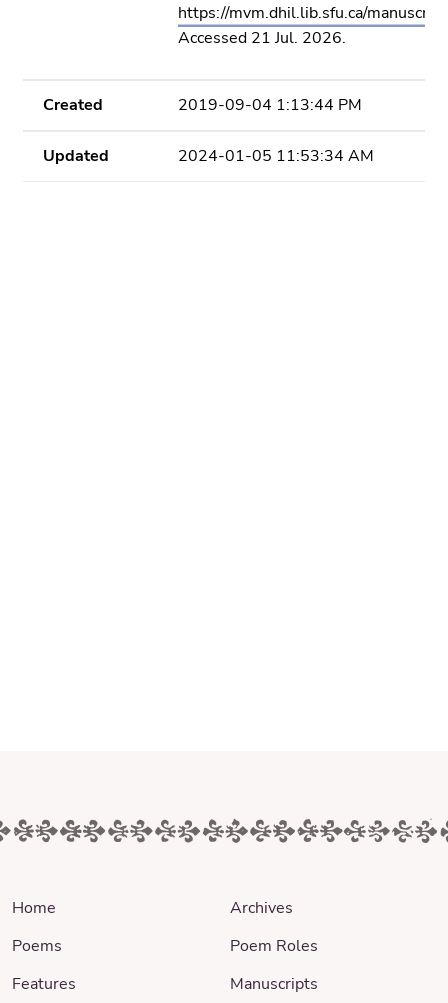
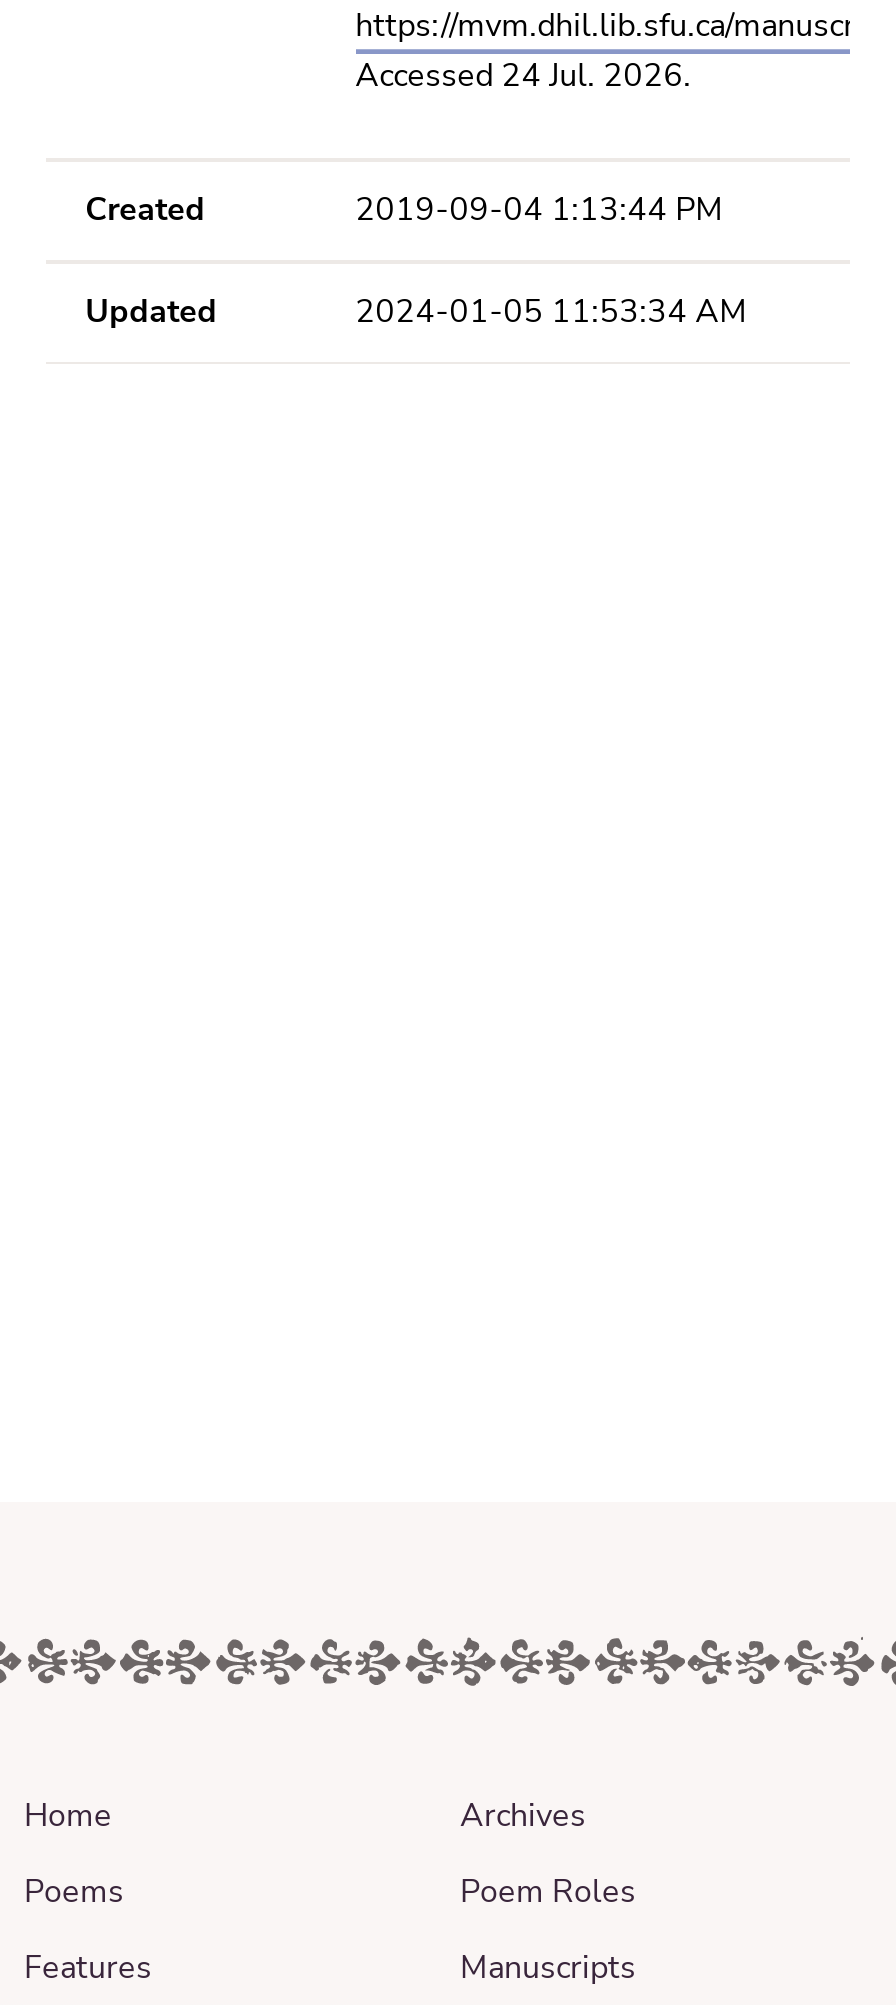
[178,27,346,49] Accessed21 Jul. 2026. -> [355,54,691,98] Accessed24 Jul. 2026.

